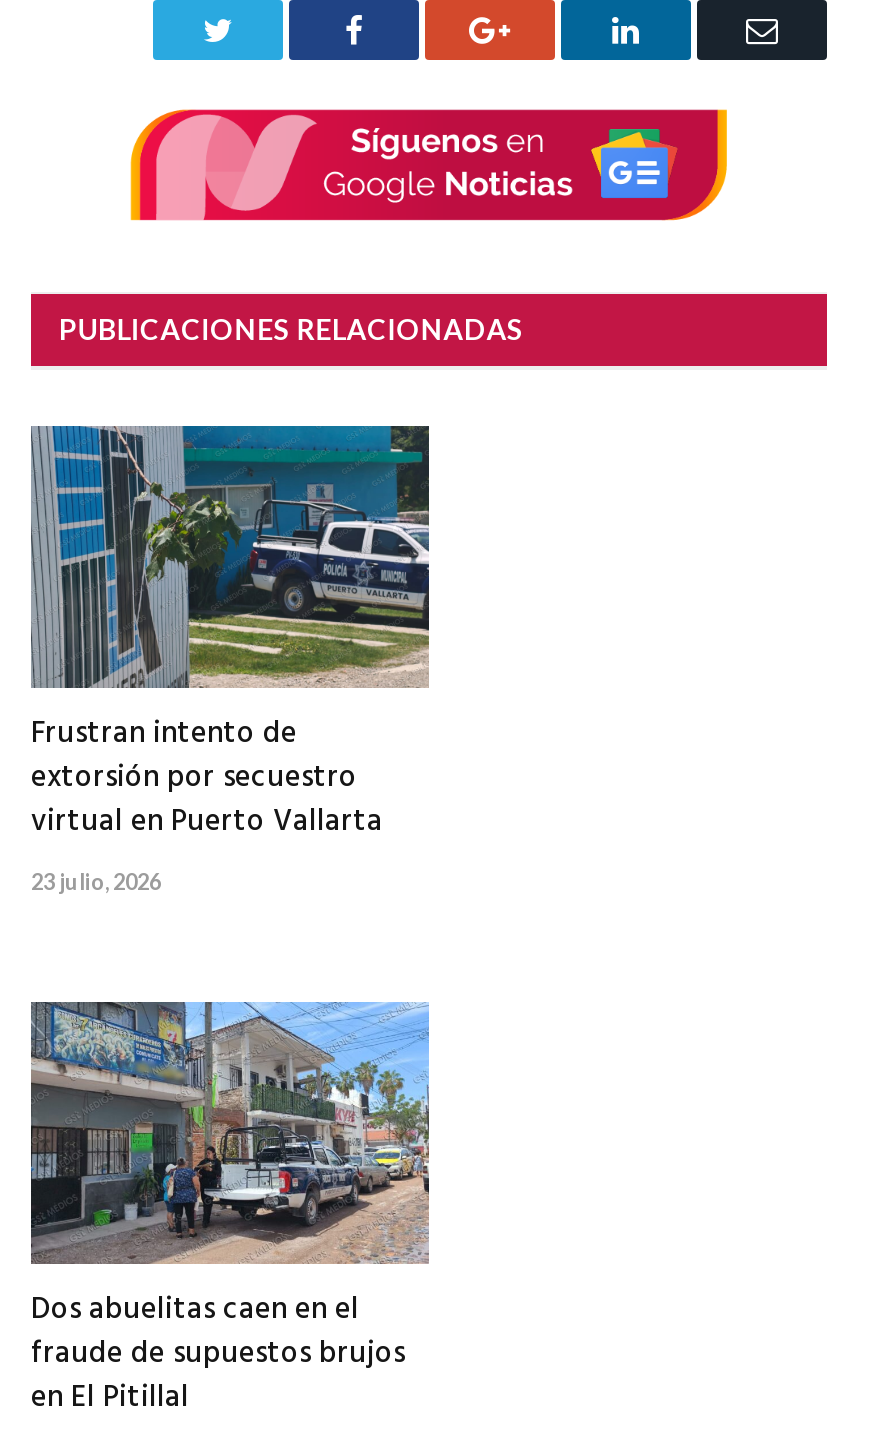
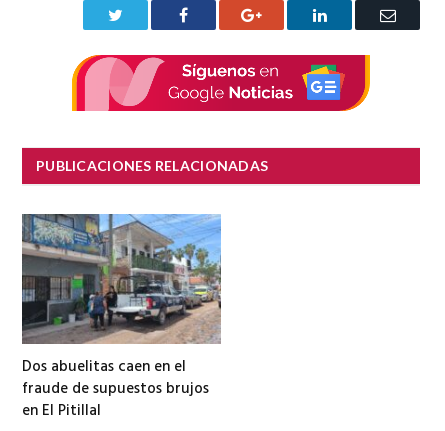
[31,424,431,893] [image] | Frustran intento de | extorsión por secuestro | virtual en Puerto Vallarta | 23 julio, 2026 -> none

